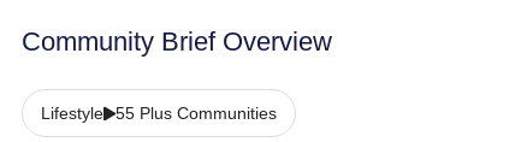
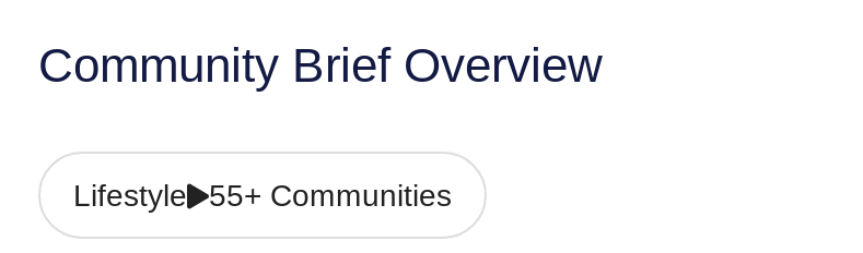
[116,103,277,123] 55 Plus Communities -> [209,178,452,213] 55+ Communities

